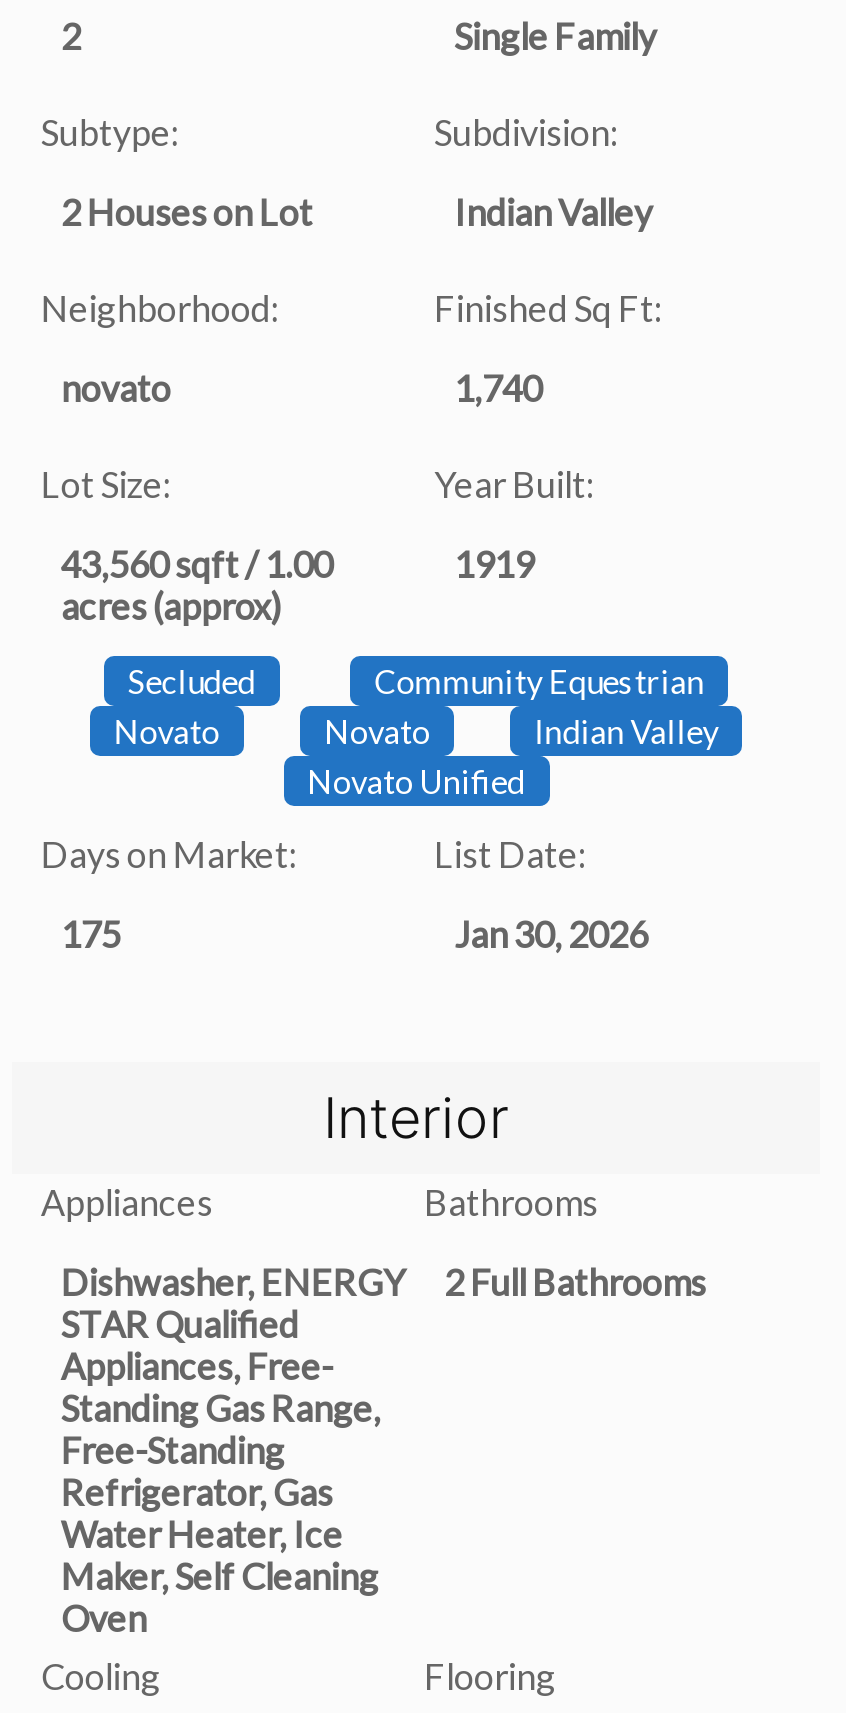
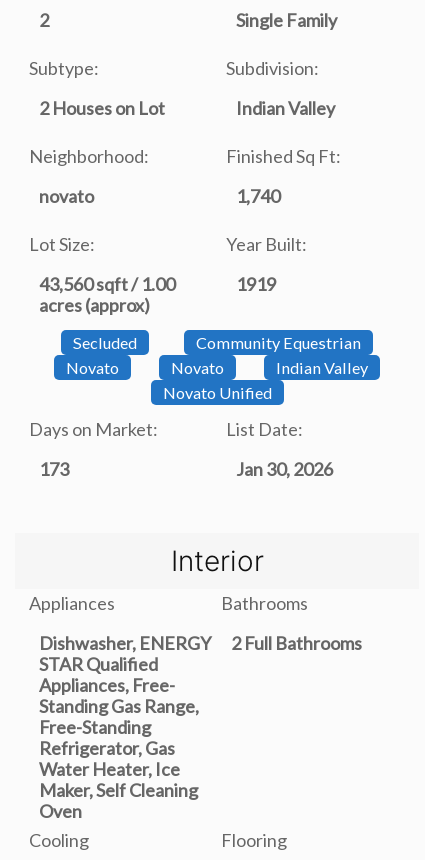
[61,912,121,956] 175 -> [39,458,69,480] 173

